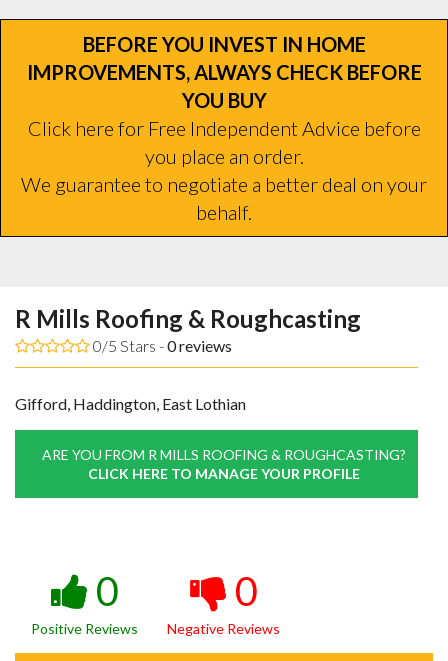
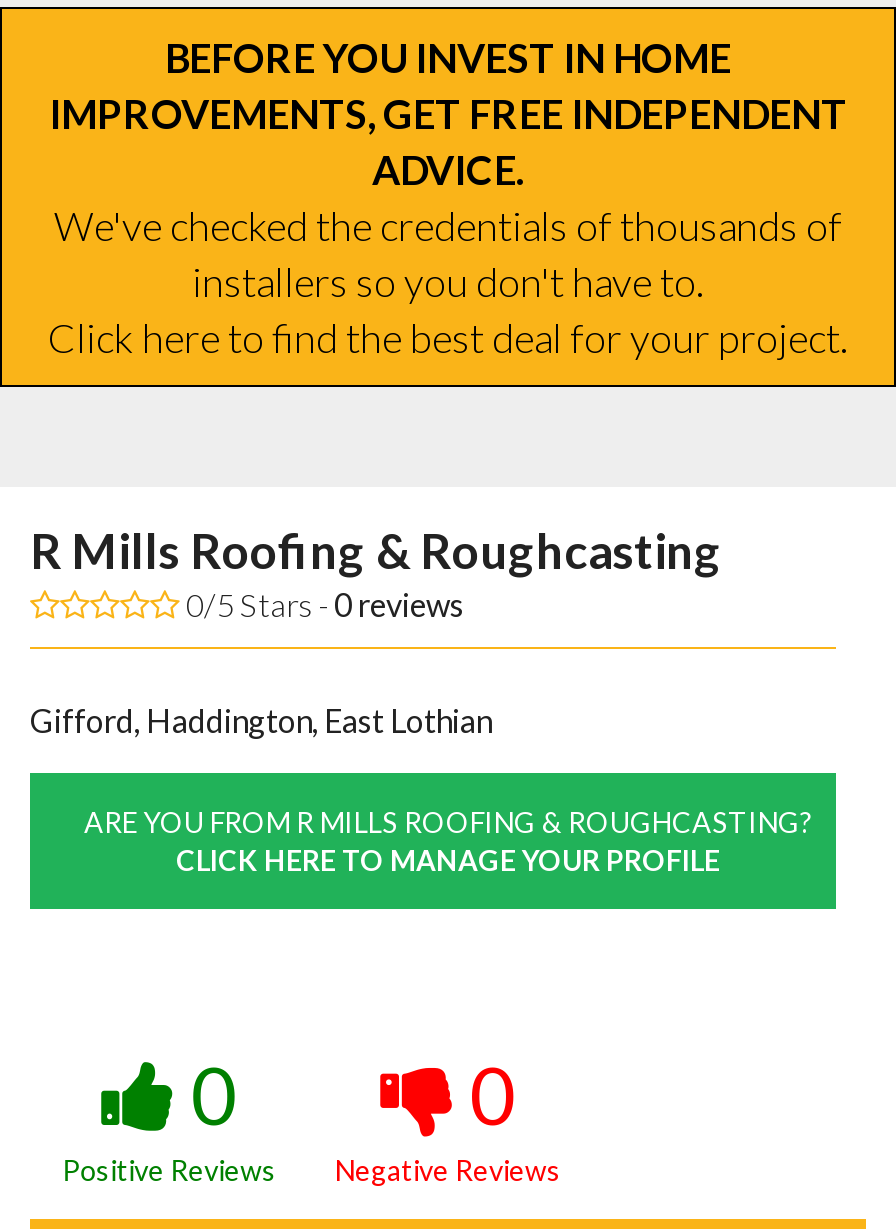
[21,60,427,224] IMPROVEMENTS, ALWAYS CHECK BEFORE | YOU BUY | Click here for Free Independent Advice before | you place an order. | We guarantee to negotiate a better deal on your | behalf. -> [48,89,848,361] IMPROVEMENTS, GET FREE INDEPENDENT | ADVICE. | We've checked the credentials of thousands of | installers so you don't have to. | Click here to find the best deal for your project.

